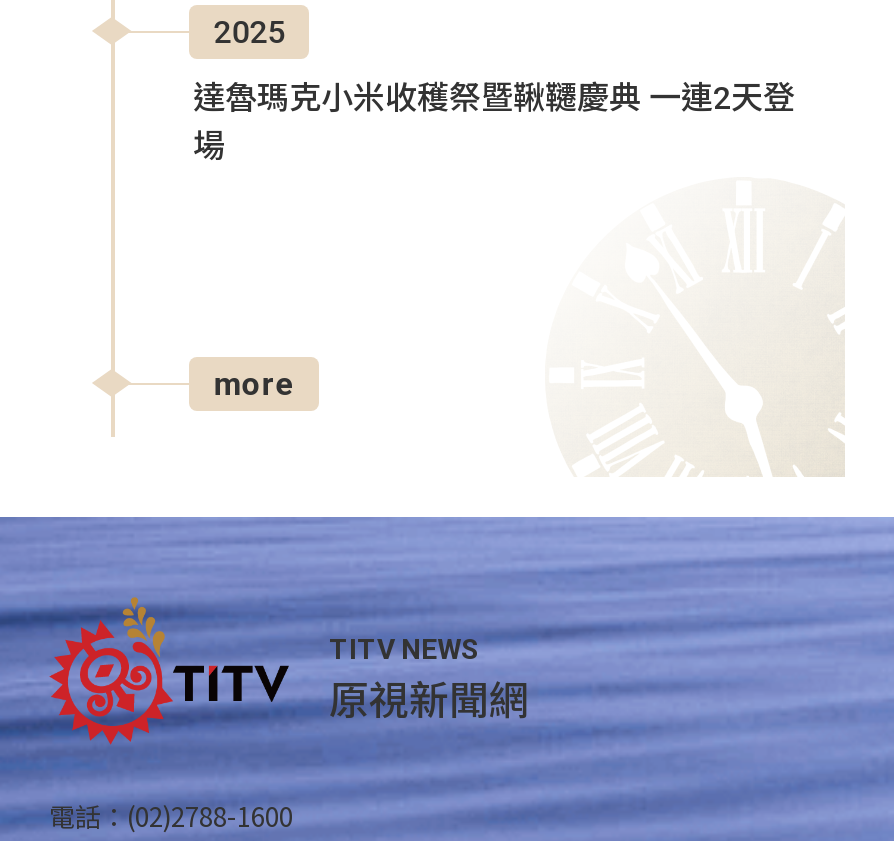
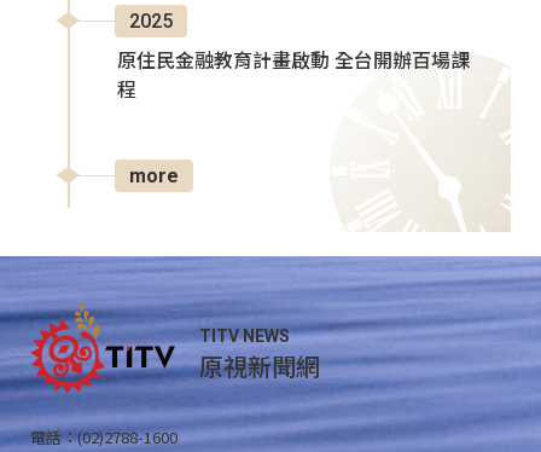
[193,79,795,165] 達魯瑪克小米收穫祭暨鞦韆慶典 一連2天登 | 場 -> [117,49,470,101] 原住民金融教育計畫啟動 全台開辦百場課 | 程

